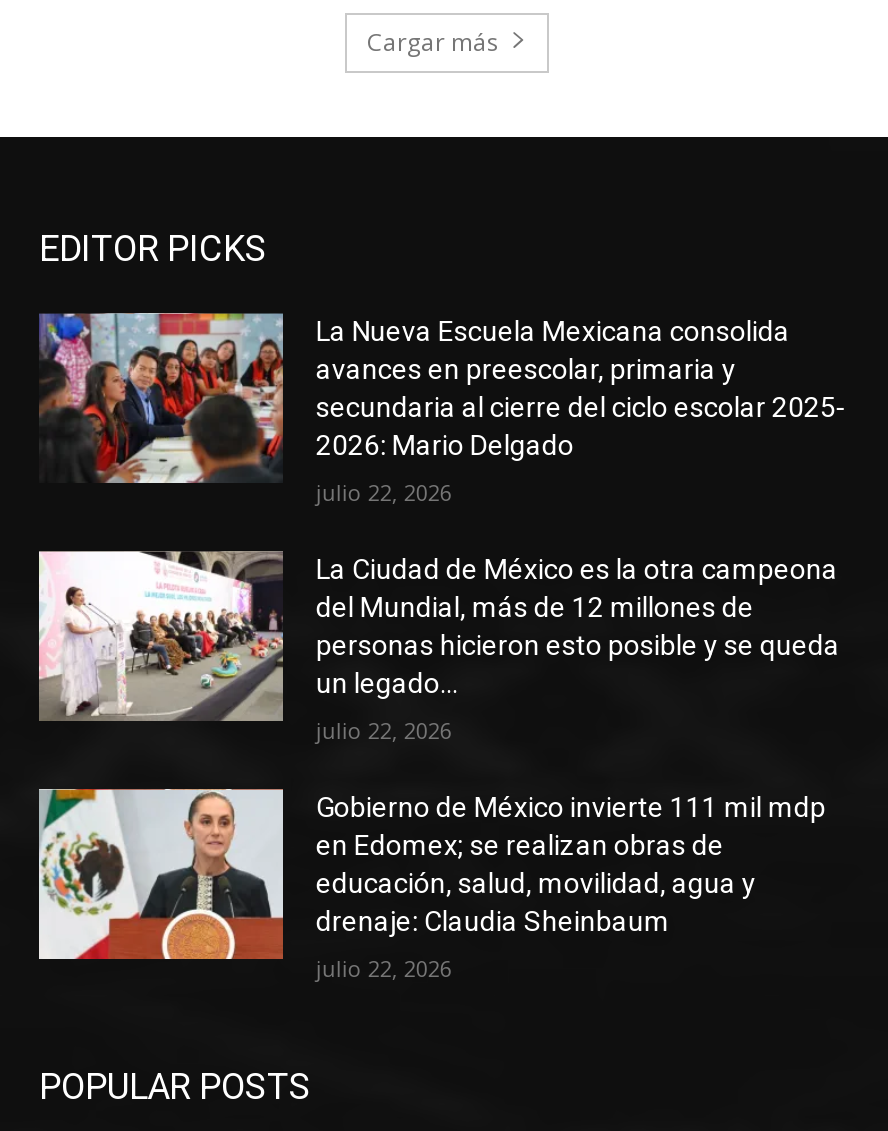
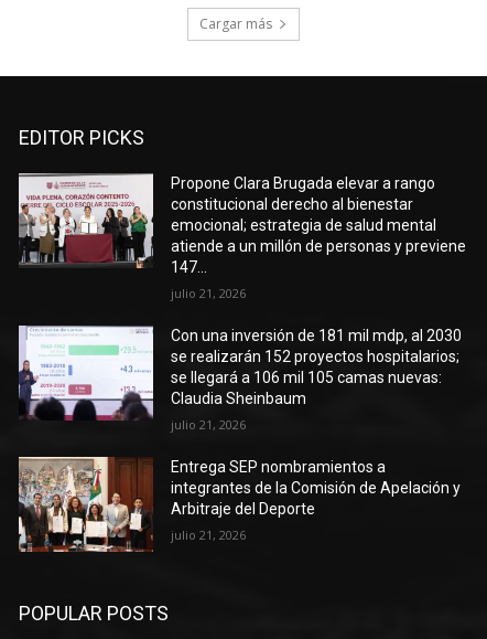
[39,312,846,484] [image] | La Nueva Escuela Mexicana consolida | avances en preescolar, primaria y | secundaria al cierre del ciclo escolar 2025- | 2026: Mario Delgado -> [18,172,467,276] [image] | Propone Clara Brugada elevar a rango | constitucional derecho al bienestar | emocional; estrategia de salud mental | atiende a un millón de personas y previene | 147...
[316,476,452,506] julio 22, 2026 -> [171,285,246,301] julio 21, 2026
[37,548,840,736] [image] | La Ciudad de México es la otra campeona | del Mundial, más de 12 millones de | personas hicieron esto posible y se queda | un legado... -> [19,318,462,422] [image] | Con una inversión de 181 mil mdp, al 2030 | se realizarán 152 proyectos hospitalarios; | se llegará a 106 mil 105 camas nuevas: | Claudia Sheinbaum
[316,714,452,744] julio 22, 2026 -> [171,416,246,433] julio 21, 2026
[37,786,826,974] [image] | Gobierno de México invierte 111 mil mdp | en Edomex; se realizan obras de | educación, salud, movilidad, agua y | drenaje: Claudia Sheinbaum -> [18,449,461,553] [image] | Entrega SEP nombramientos a | integrantes de la Comisión de Apelación y | Arbitraje del Deporte
[316,952,452,982] julio 22, 2026 -> [171,526,246,543] julio 21, 2026

